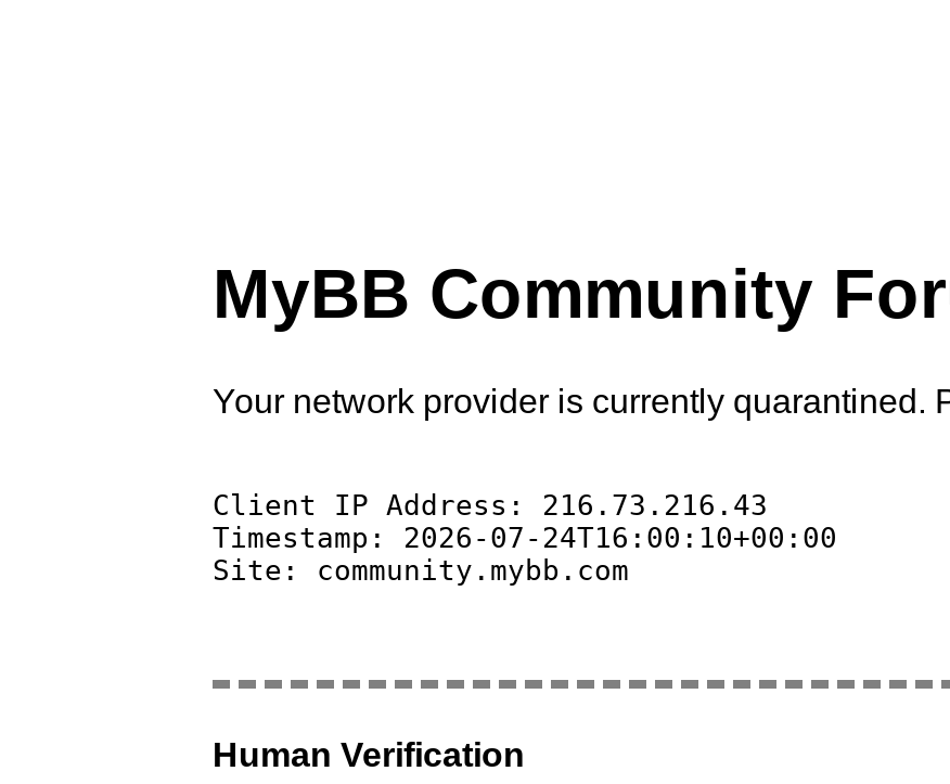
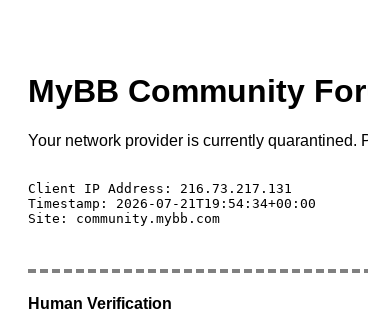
[213,489,785,521] Client IP Address: 216.73.216.43 -> [28,181,300,196] Client IP Address: 216.73.217.131
[213,521,837,554] Timestamp: 2026-07-24T16:00:10+00:00 -> [28,196,316,211] Timestamp: 2026-07-21T19:54:34+00:00

